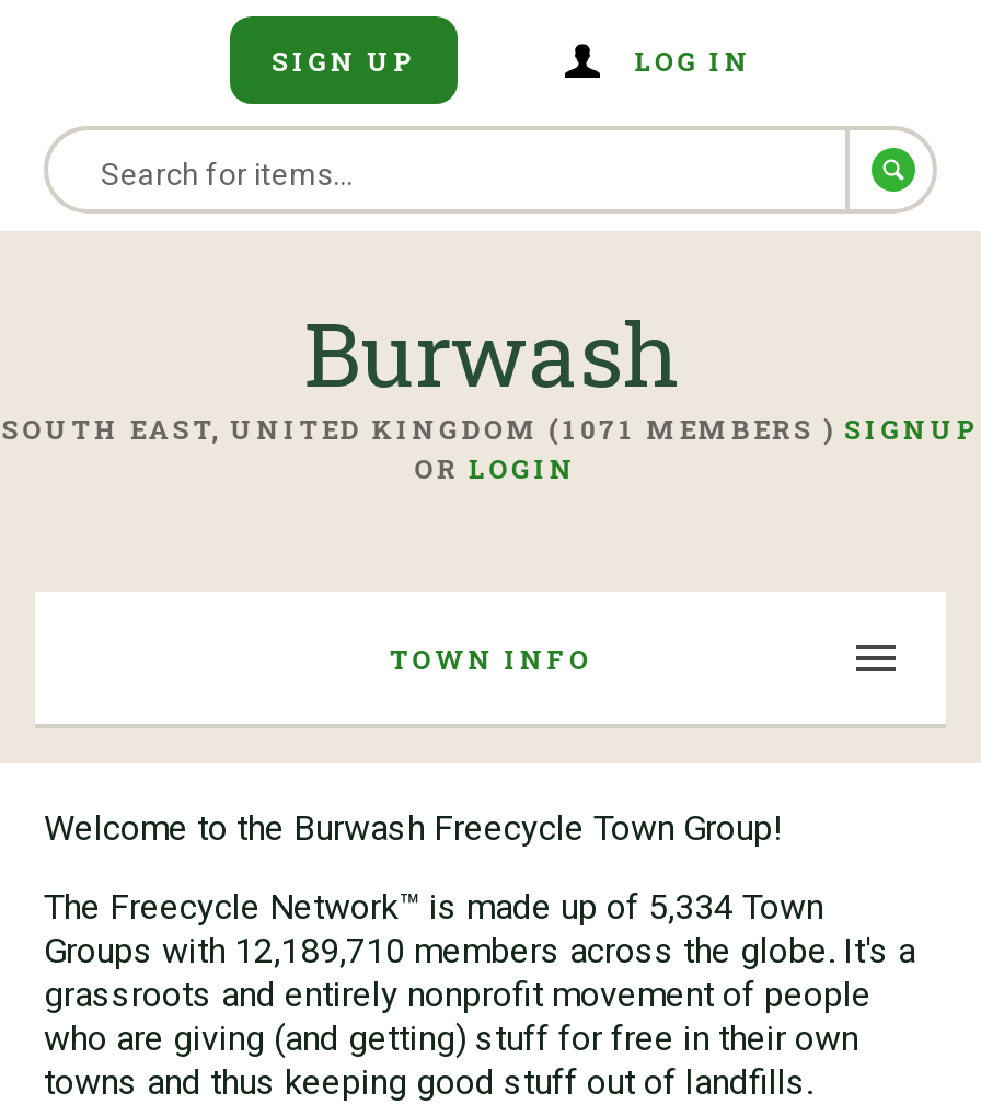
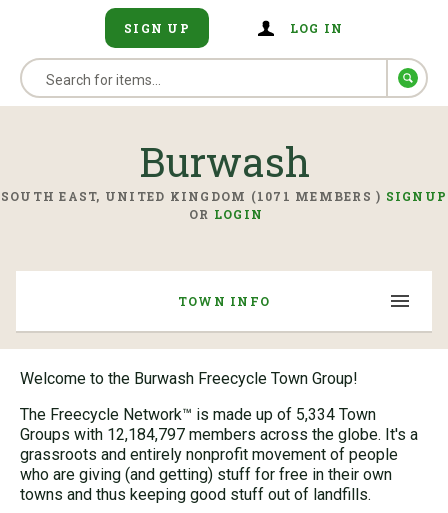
[44,930,915,971] Groups with 12,189,710 members across the globe. It's a -> [20,425,418,444] Groups with 12,184,797 members across the globe. It's a

